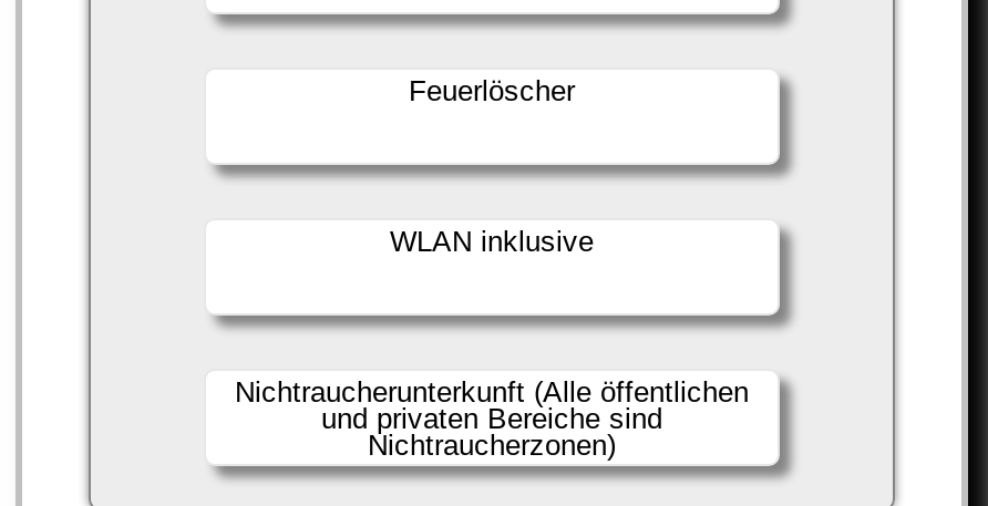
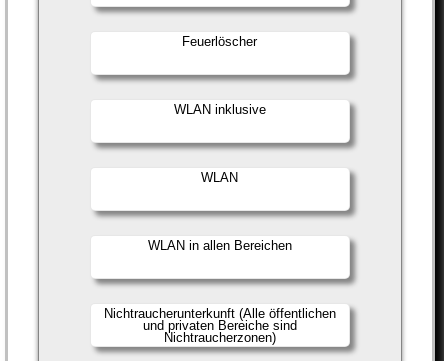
none -> [148,238,292,253] WLAN in allen Bereichen
none -> [201,170,238,185] WLAN

